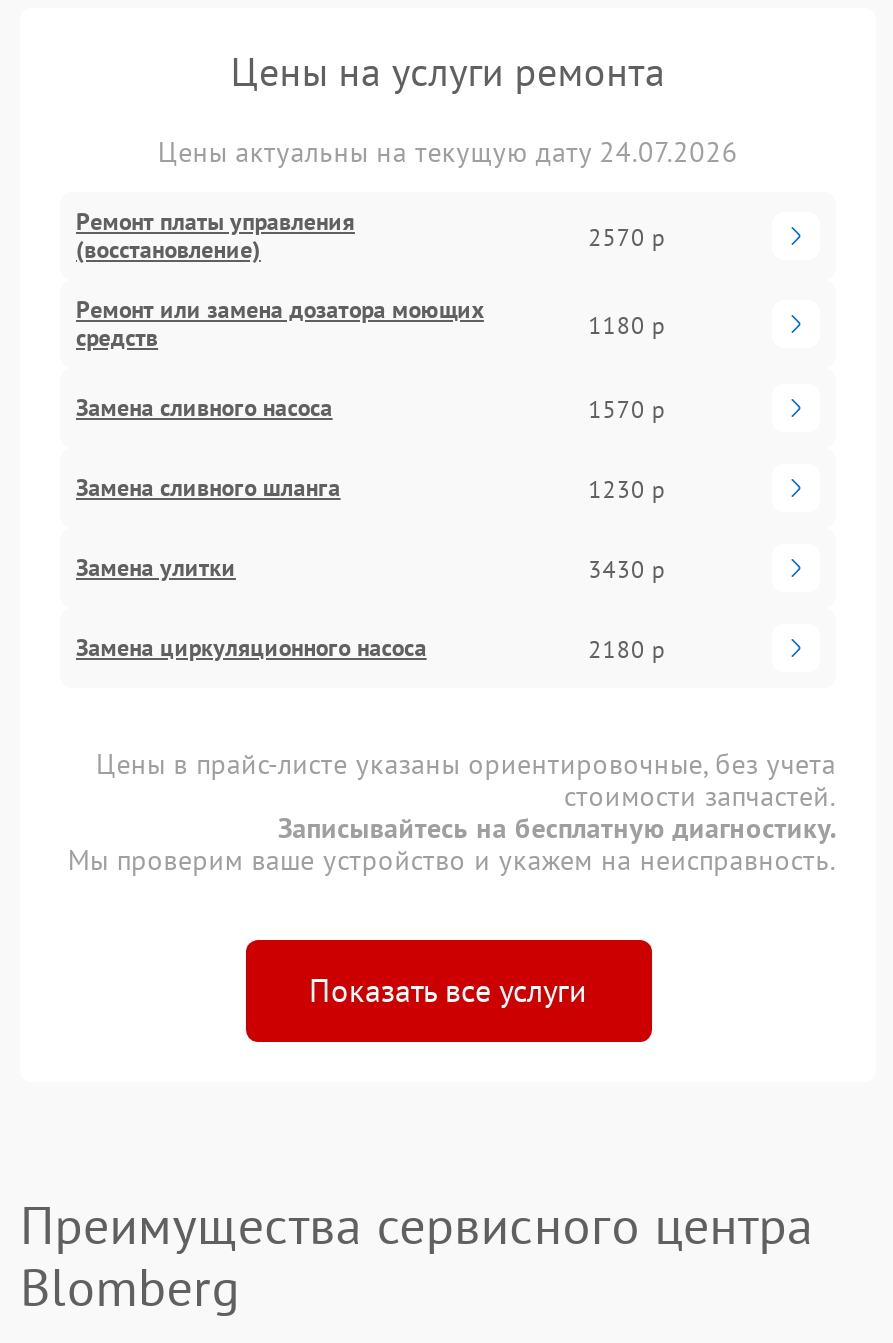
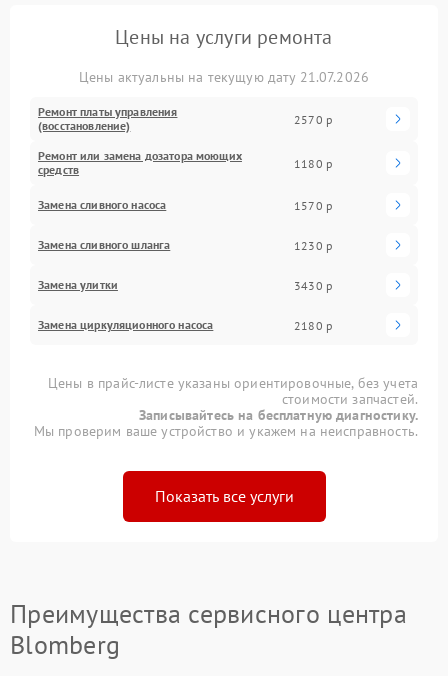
[158,134,738,170] Цены актуальны на текущую дату 24.07.2026 -> [79,68,369,86] Цены актуальны на текущую дату 21.07.2026

